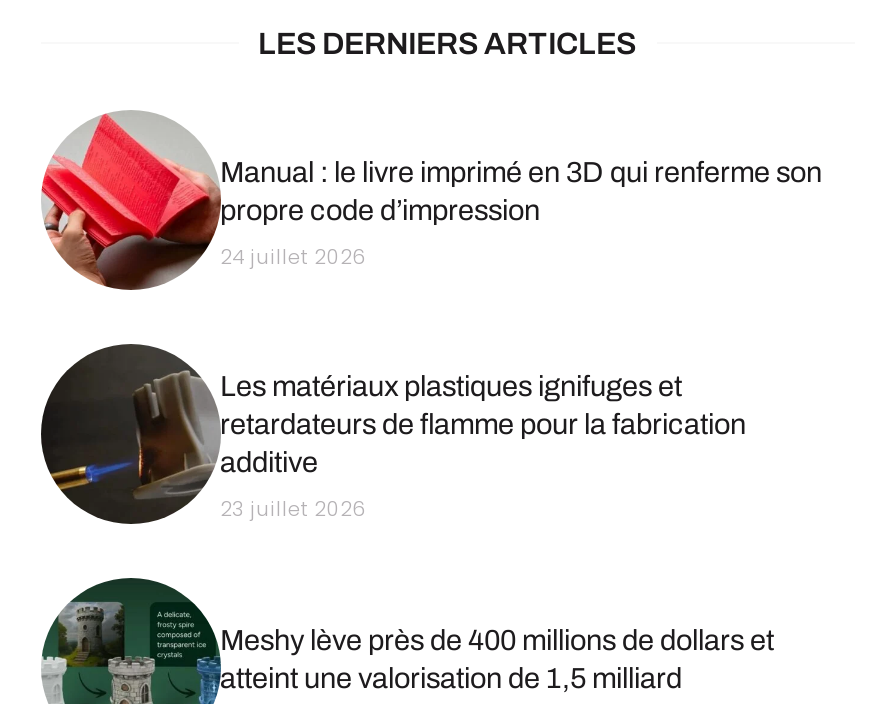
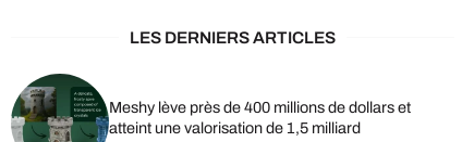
[41,112,822,292] [image] | Manual : le livre imprimé en 3D qui renferme son | propre code d’impression | 24 juillet 2026 -> none
[39,342,746,526] [image] | Les matériaux plastiques ignifuges et | retardateurs de flamme pour la fabrication | additive | 23 juillet 2026 -> none

